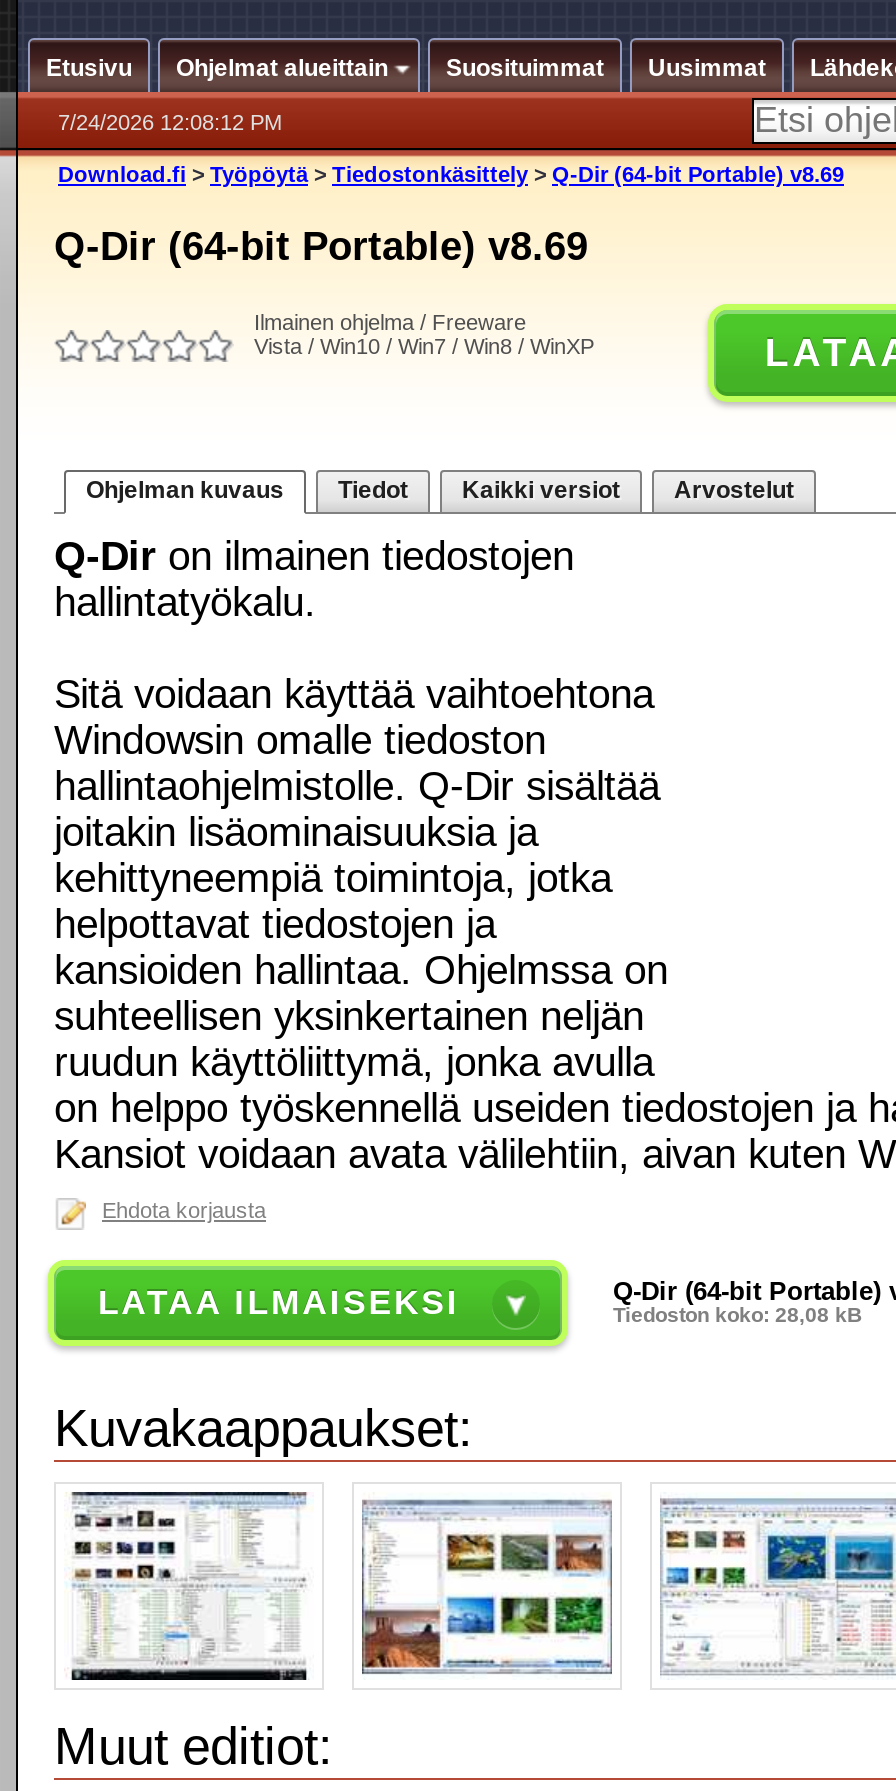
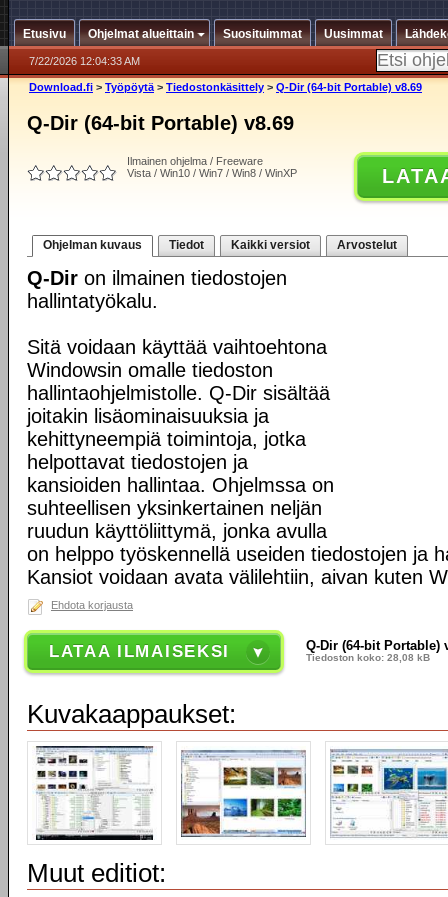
[58,110,282,134] 7/24/2026 12:08:12 PM -> [29,55,140,67] 7/22/2026 12:04:33 AM

